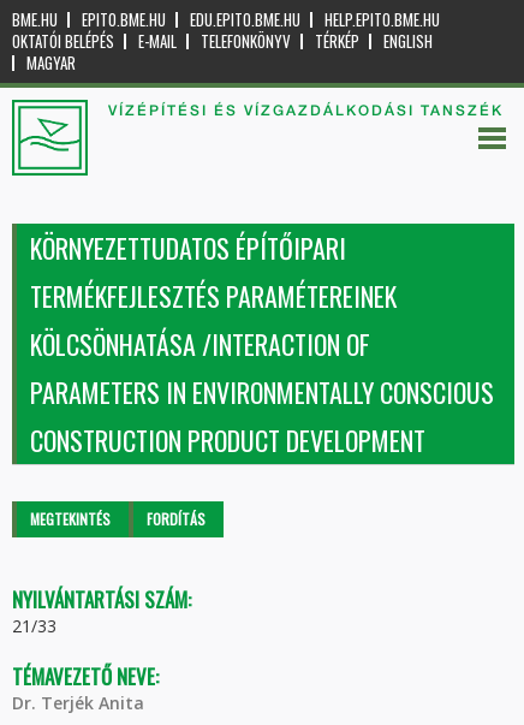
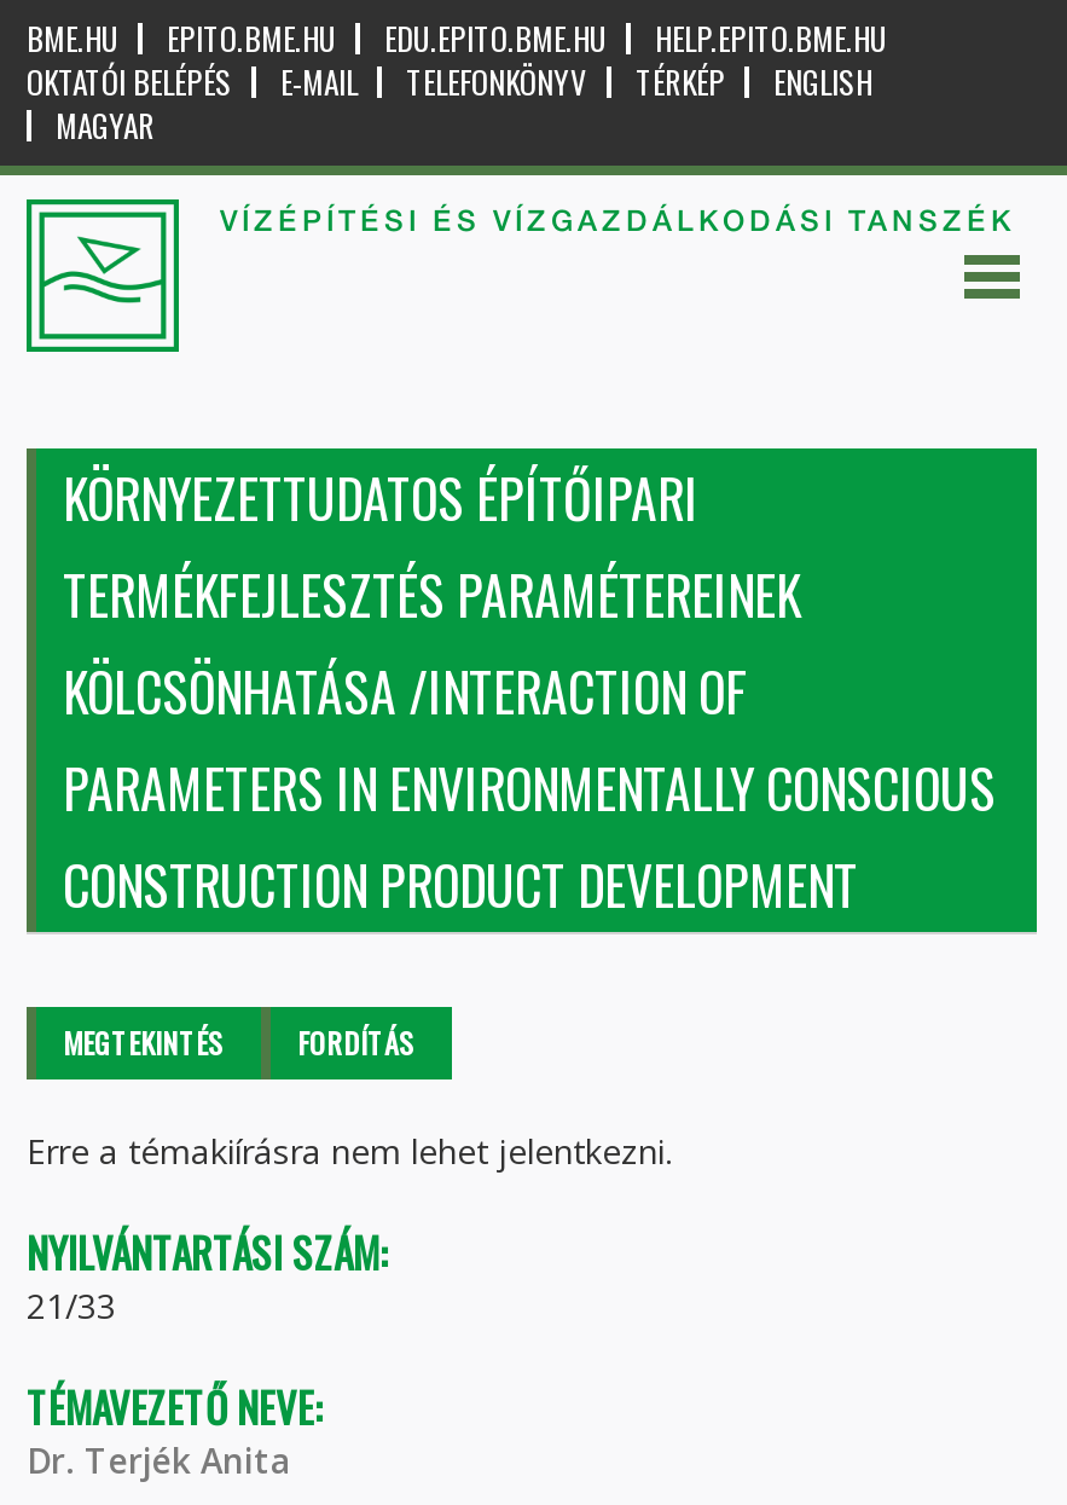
none -> [27,1128,672,1174] Erre a témakiírásra nem lehet jelentkezni.

